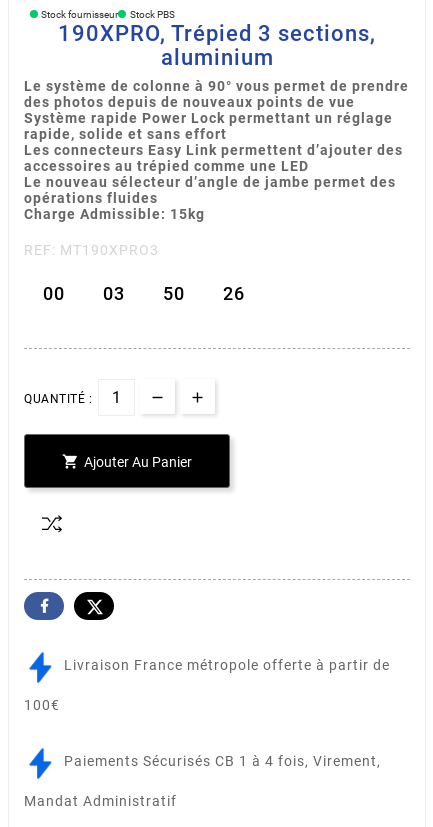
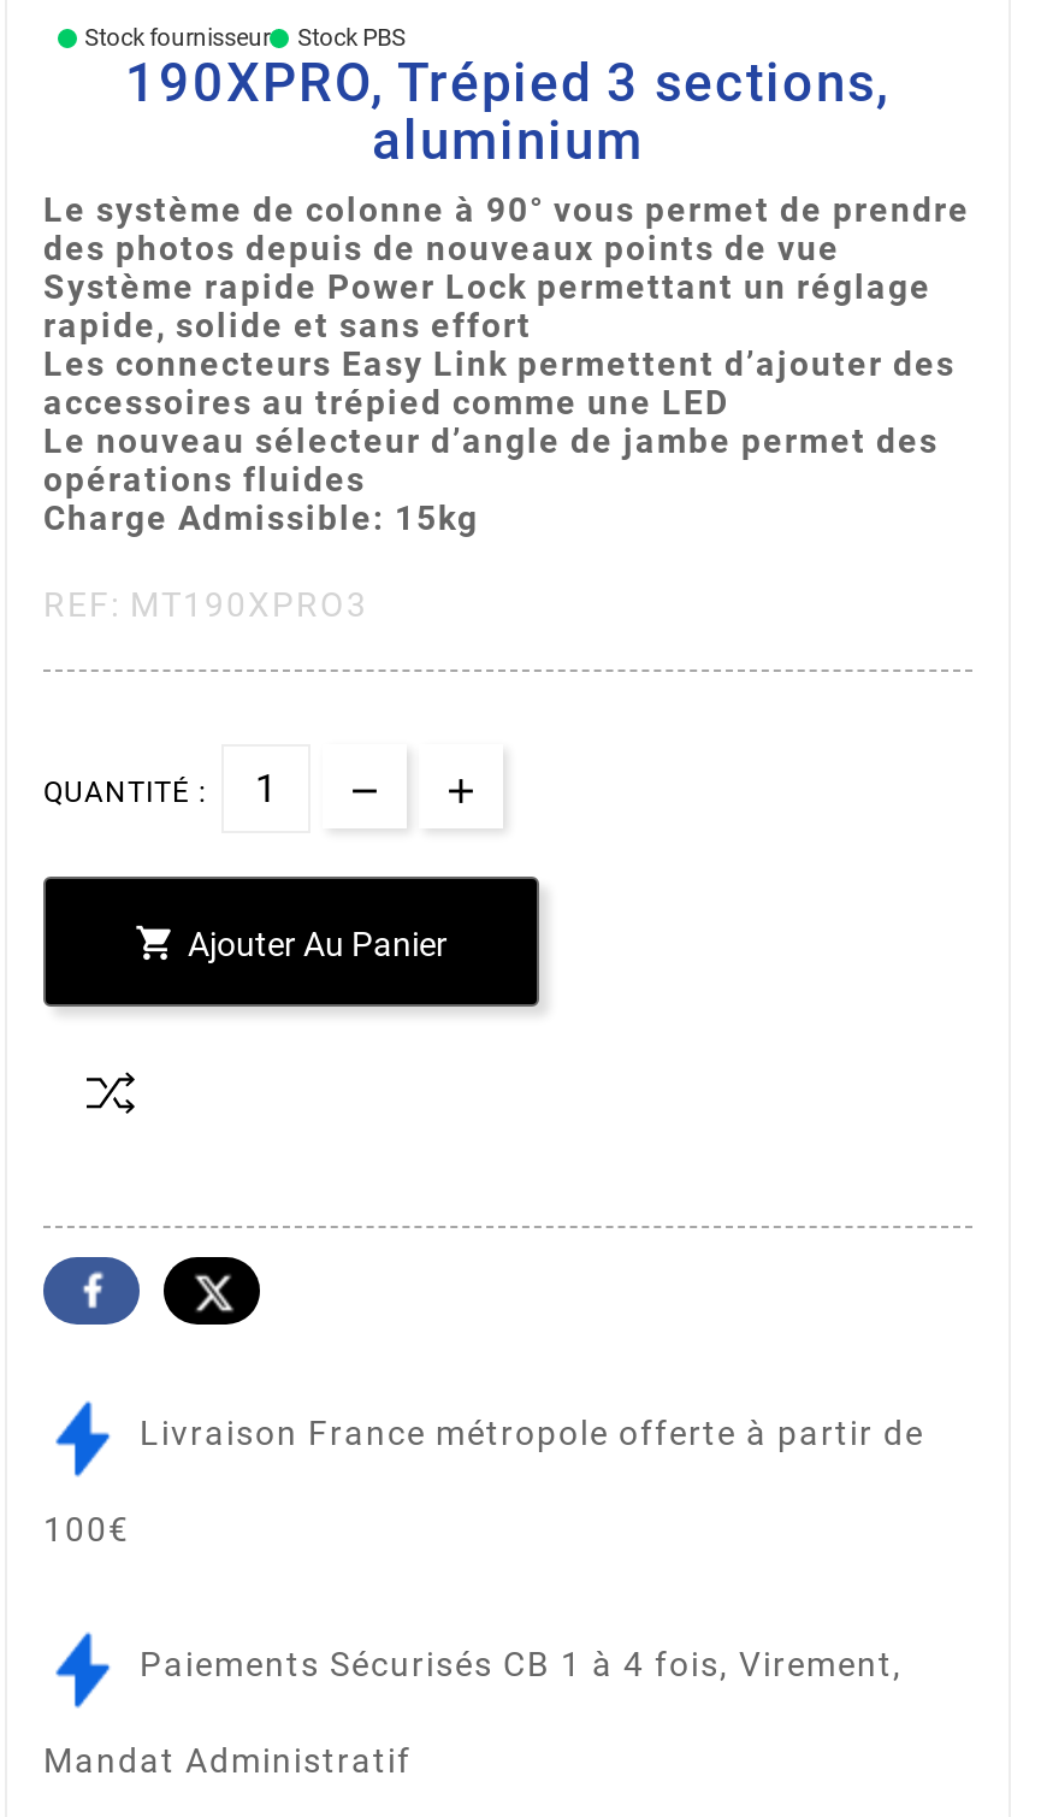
[43,283,245,304] 00 | 03 | 50 | 26 -> none

